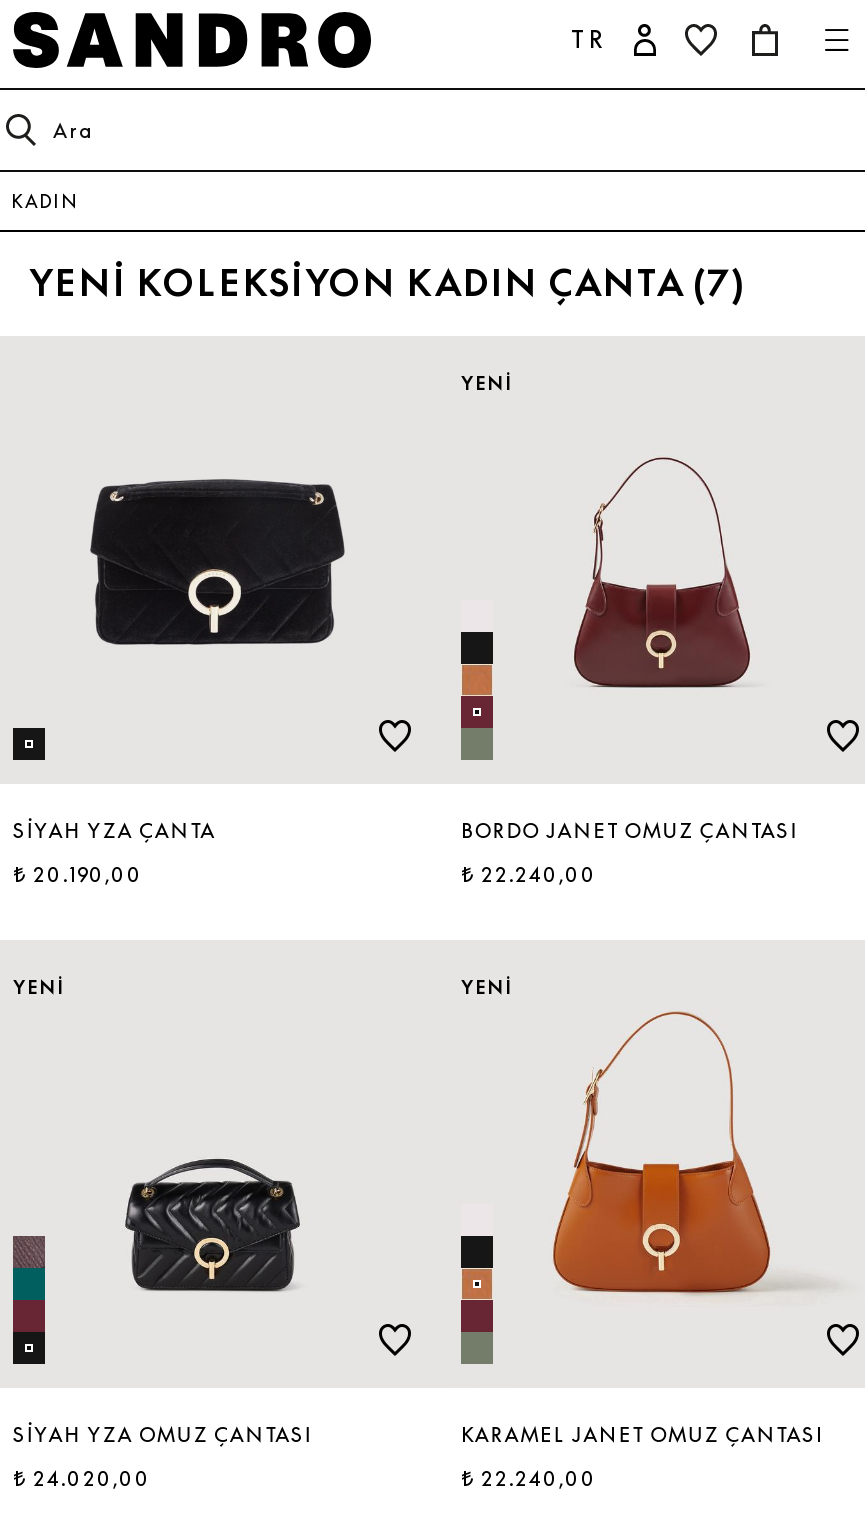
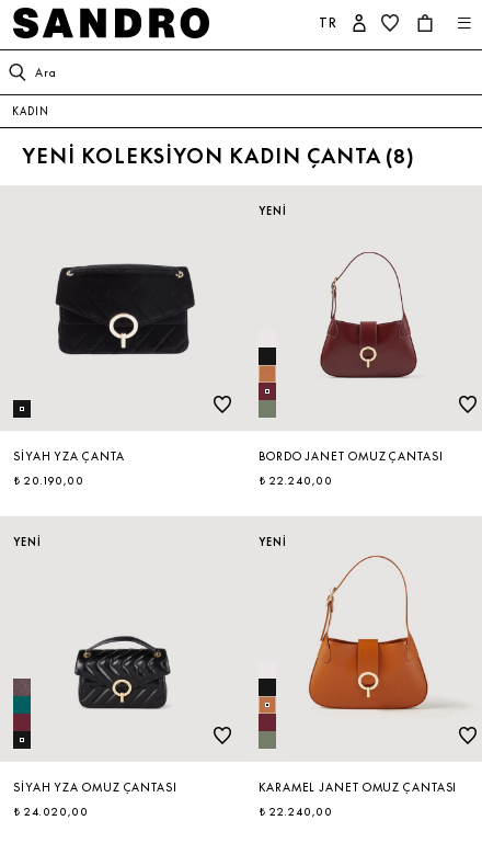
[29,260,745,306] YENI KOLEKSIYON KADIN ÇANTA (7) -> [22,144,414,169] YENI KOLEKSIYON KADIN ÇANTA (8)

